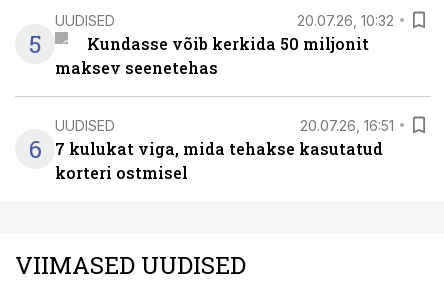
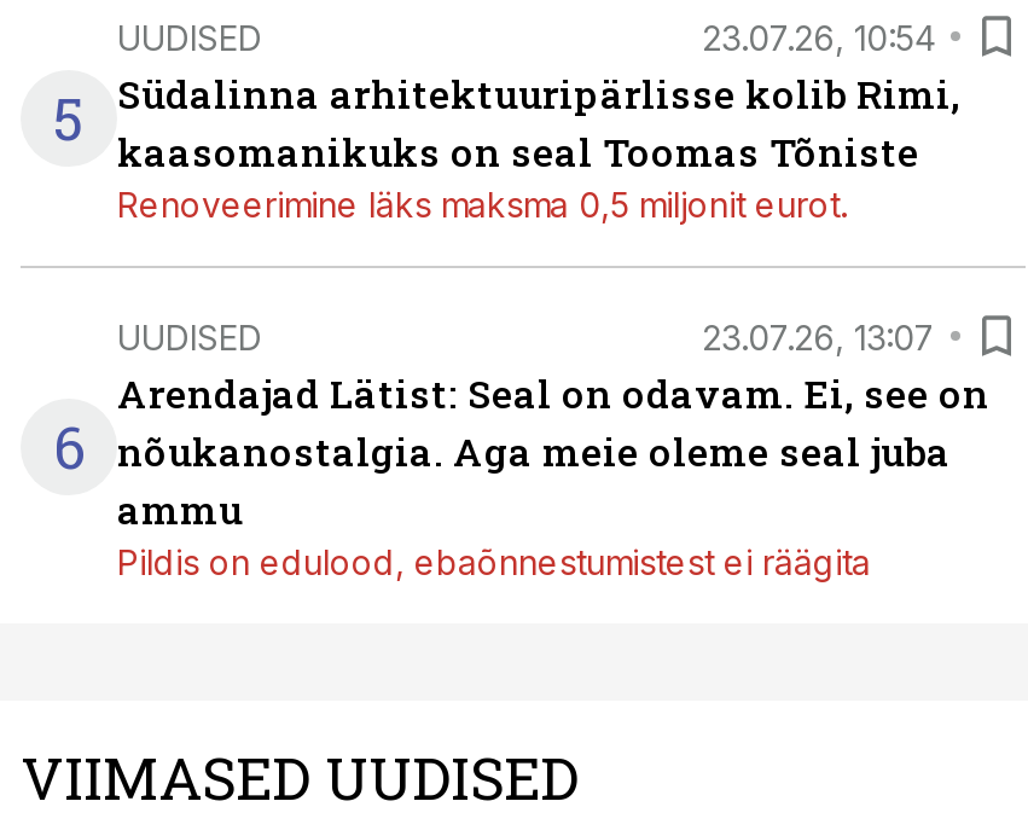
[55,11,394,78] 20.07.26, 10:32 | Kundasse võib kerkida 50 miljonit | maksev seenetehas -> [117,16,960,225] 23.07.26, 10:54 | Südalinna arhitektuuripärlisse kolib Rimi, | kaasomanikuks on seal Toomas Tõniste | Renoveerimine läks maksma 0,5 miljonit eurot.
[55,116,394,183] 20.07.26, 16:51 | 7 kulukat viga, mida tehakse kasutatud | korteri ostmisel -> [117,315,989,582] 23.07.26, 13:07 | Arendajad Lätist: Seal on odavam. Ei, see on | nõukanostalgia. Aga meie oleme seal juba | ammu | Pildis on edulood, ebaõnnestumistest ei räägita

